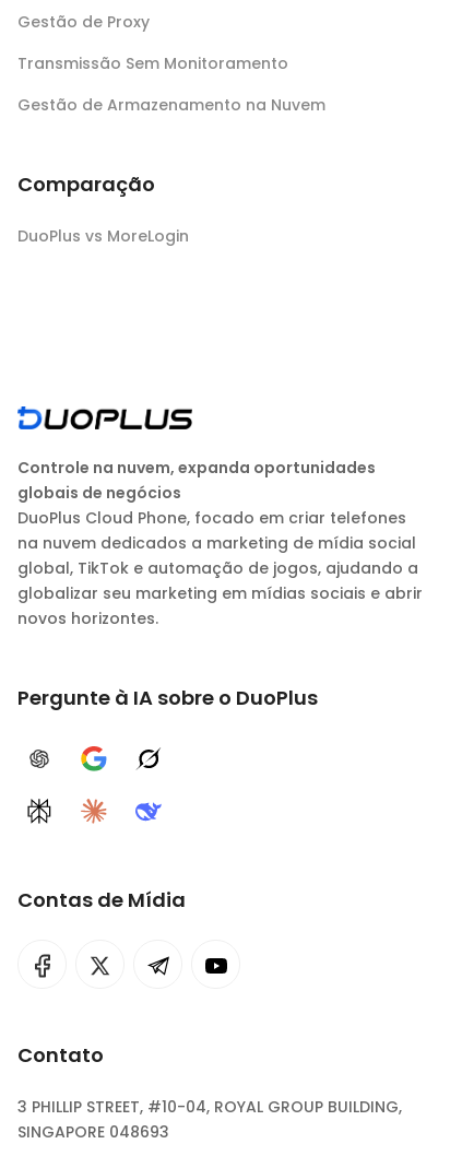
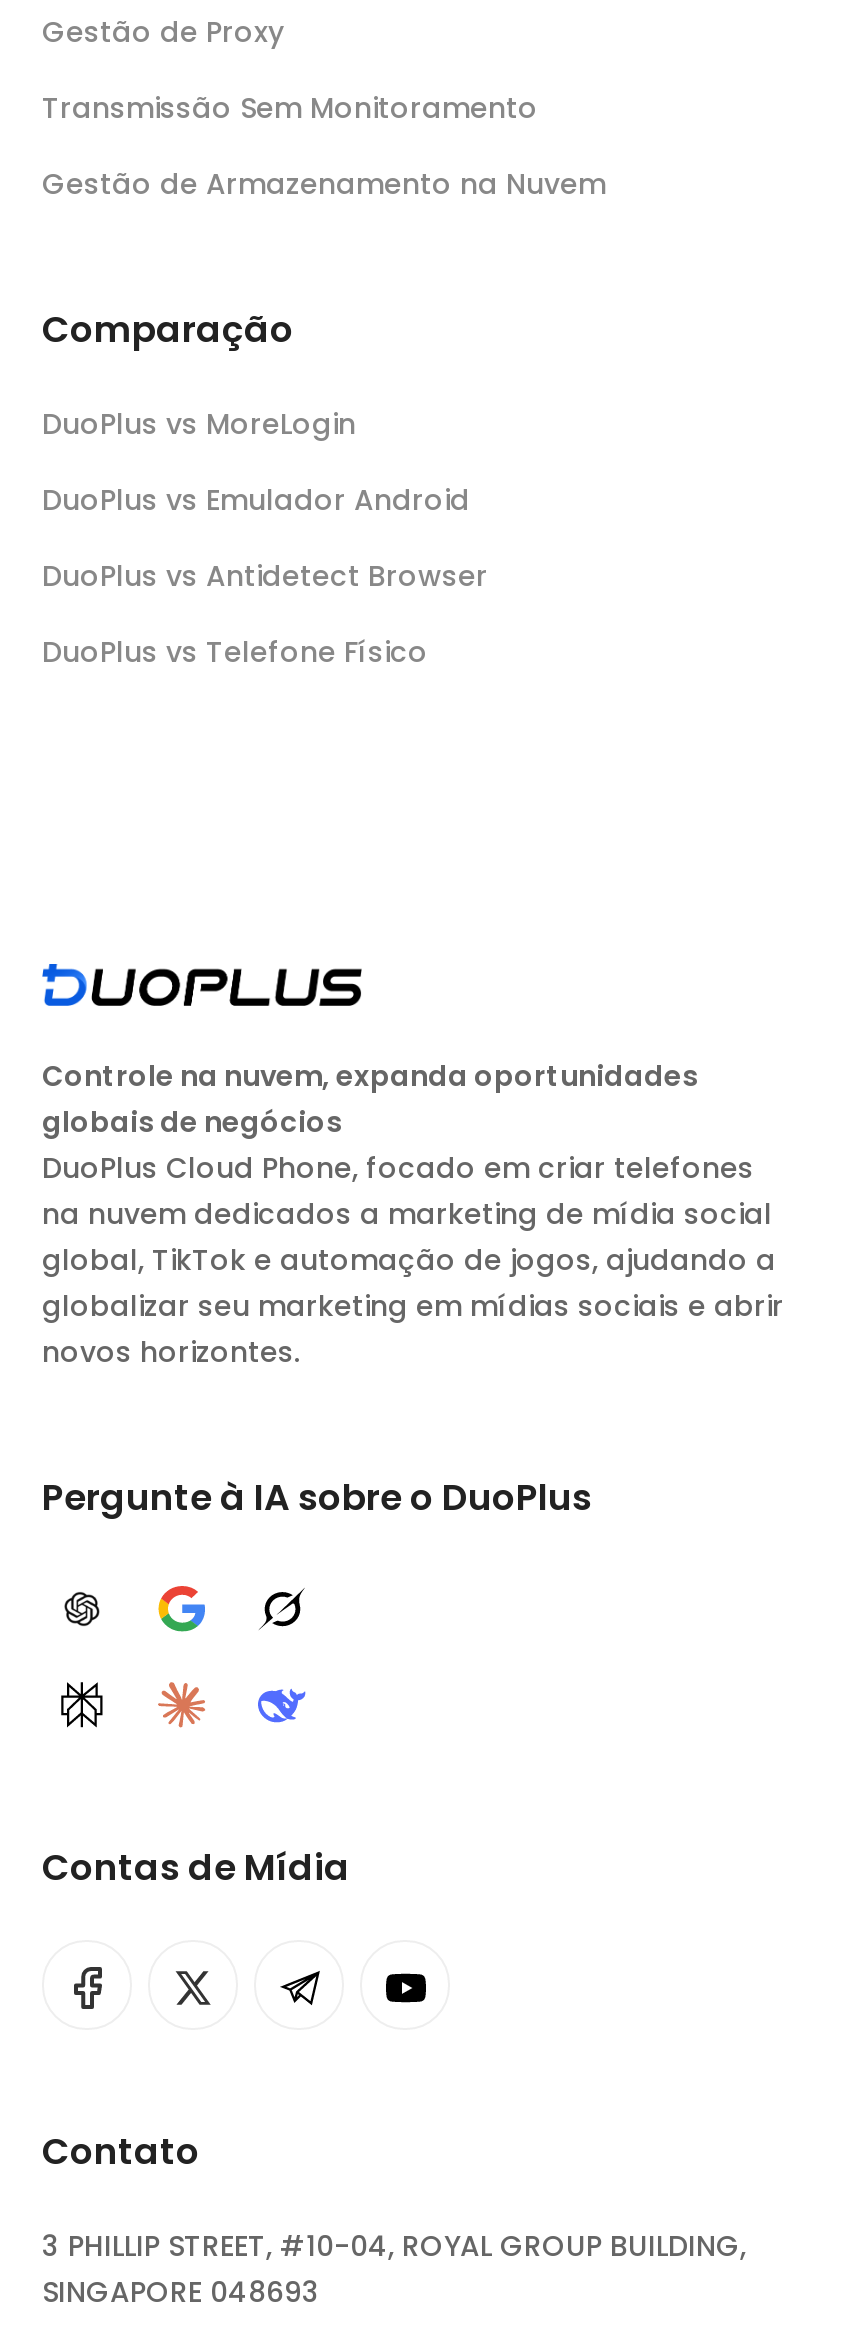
none -> [42,480,488,672] DuoPlus vs Emulador Android | DuoPlus vs Antidetect Browser | DuoPlus vs Telefone Físico

